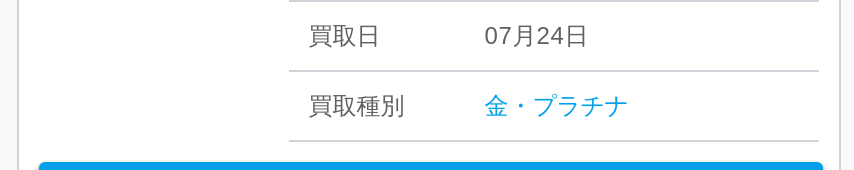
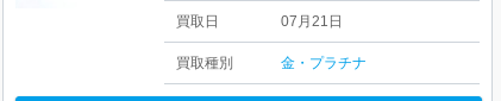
[485,23,589,51] 07月24日 -> [281,13,342,30] 07月21日

